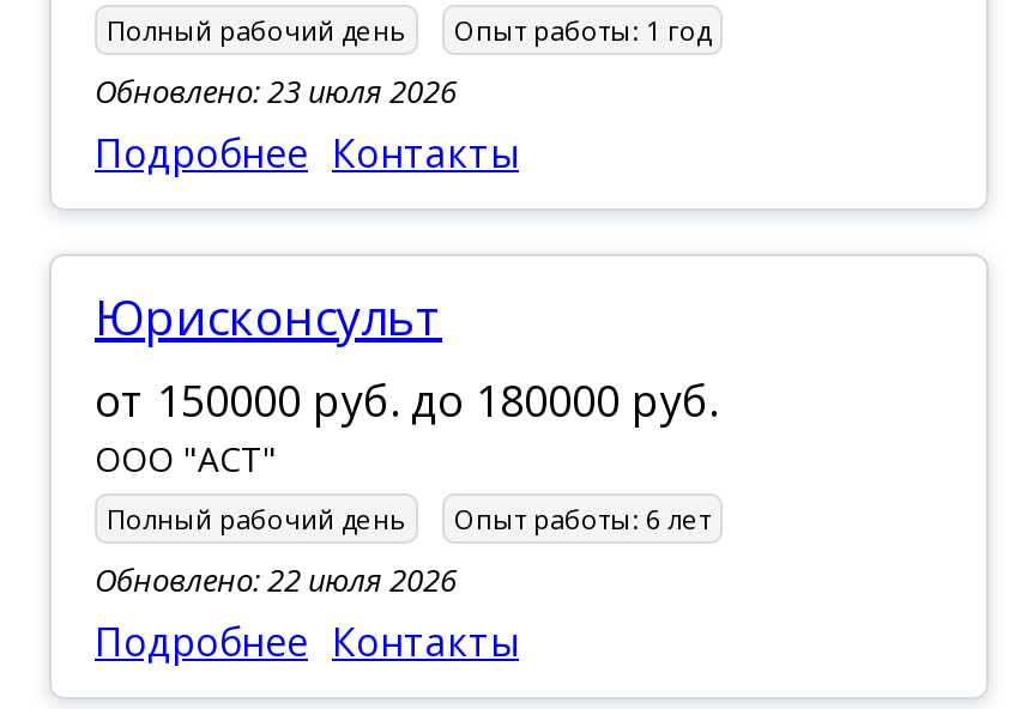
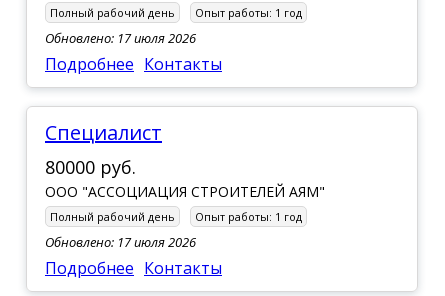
[95,69,457,112] Обновлено: 23 июля 2026 -> [45,29,196,47] Обновлено: 17 июля 2026
[95,285,718,481] Юрисконсульт | от 150000 руб. до 180000 руб. | ООО "АСТ" -> [45,119,325,201] Специалист | 80000 руб. | ООО "АССОЦИАЦИЯ СТРОИТЕЛЕЙ АЯМ"
[454,500,711,536] Опыт работы: 6 лет -> [195,209,302,224] Опыт работы: 1 год
[95,558,457,601] Обновлено: 22 июля 2026 -> [45,233,196,251] Обновлено: 17 июля 2026

